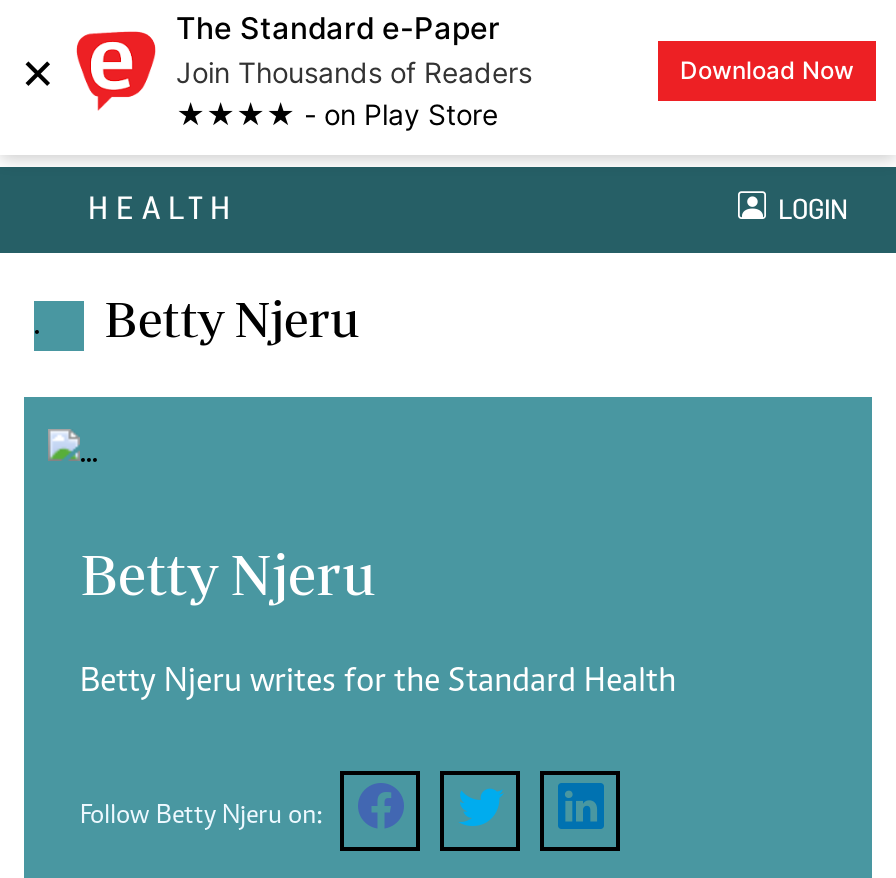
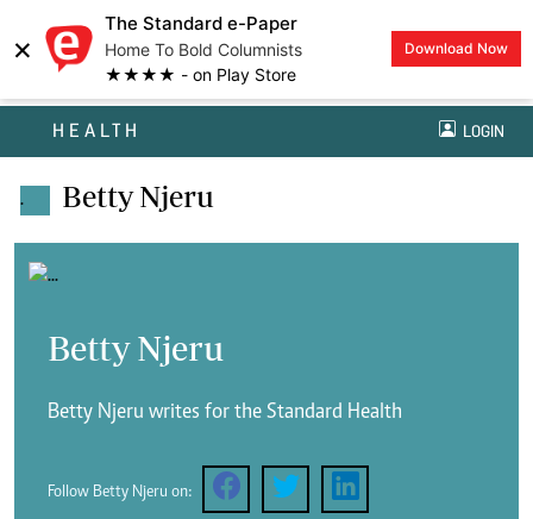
[176,55,532,89] Join Thousands of Readers -> [105,39,302,60] Home To Bold Columnists

